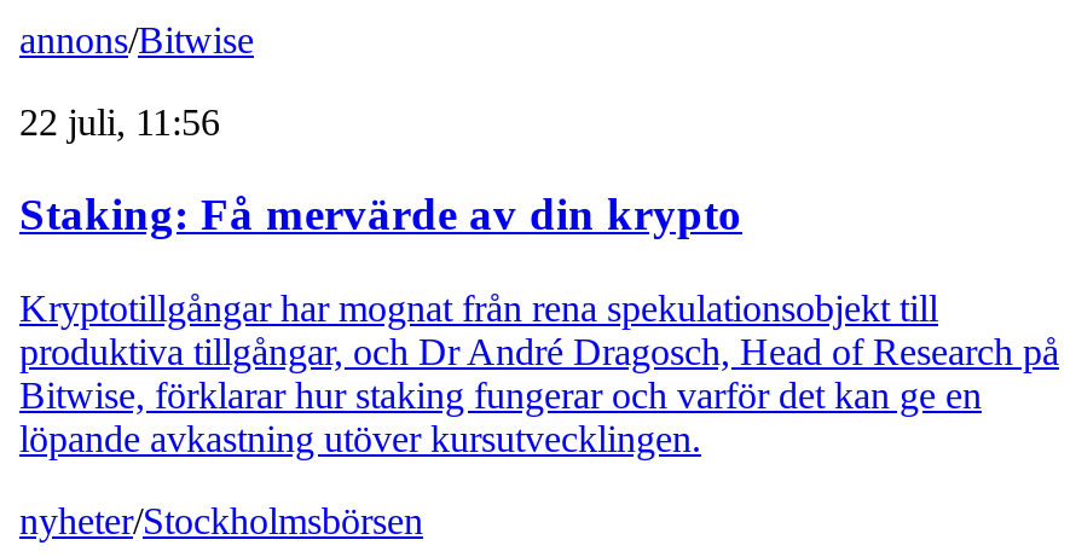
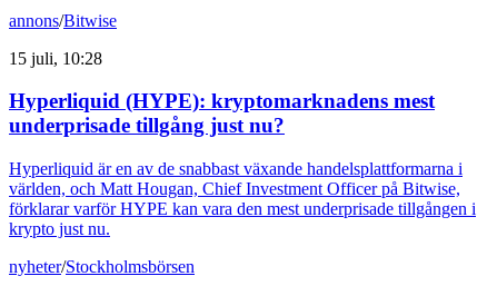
[19,101,220,142] 22 juli, 11:56 -> [9,49,102,68] 15 juli, 10:28
[19,190,742,240] Staking: Få mervärde av din krypto -> [9,90,435,137] Hyperliquid (HYPE): kryptomarknadens mest | underprisade tillgång just nu?
[19,288,1059,460] Kryptotillgångar har mognat från rena spekulationsobjekt till | produktiva tillgångar, och Dr André Dragosch, Head of Research på | Bitwise, förklarar hur staking fungerar och varför det kan ge en | löpande avkastning utöver kursutvecklingen. -> [9,159,476,238] Hyperliquid är en av de snabbast växande handelsplattformarna i | världen, och Matt Hougan, Chief Investment Officer på Bitwise, | förklarar varför HYPE kan vara den mest underprisade tillgången i | krypto just nu.

